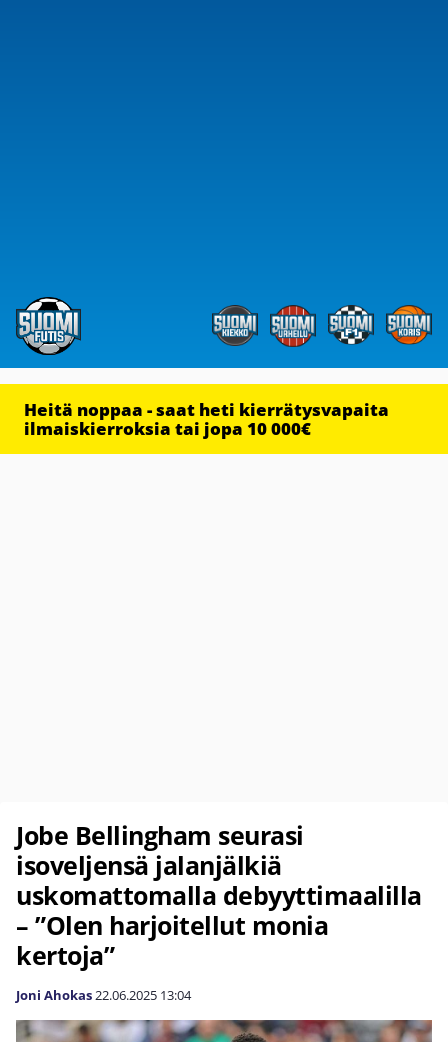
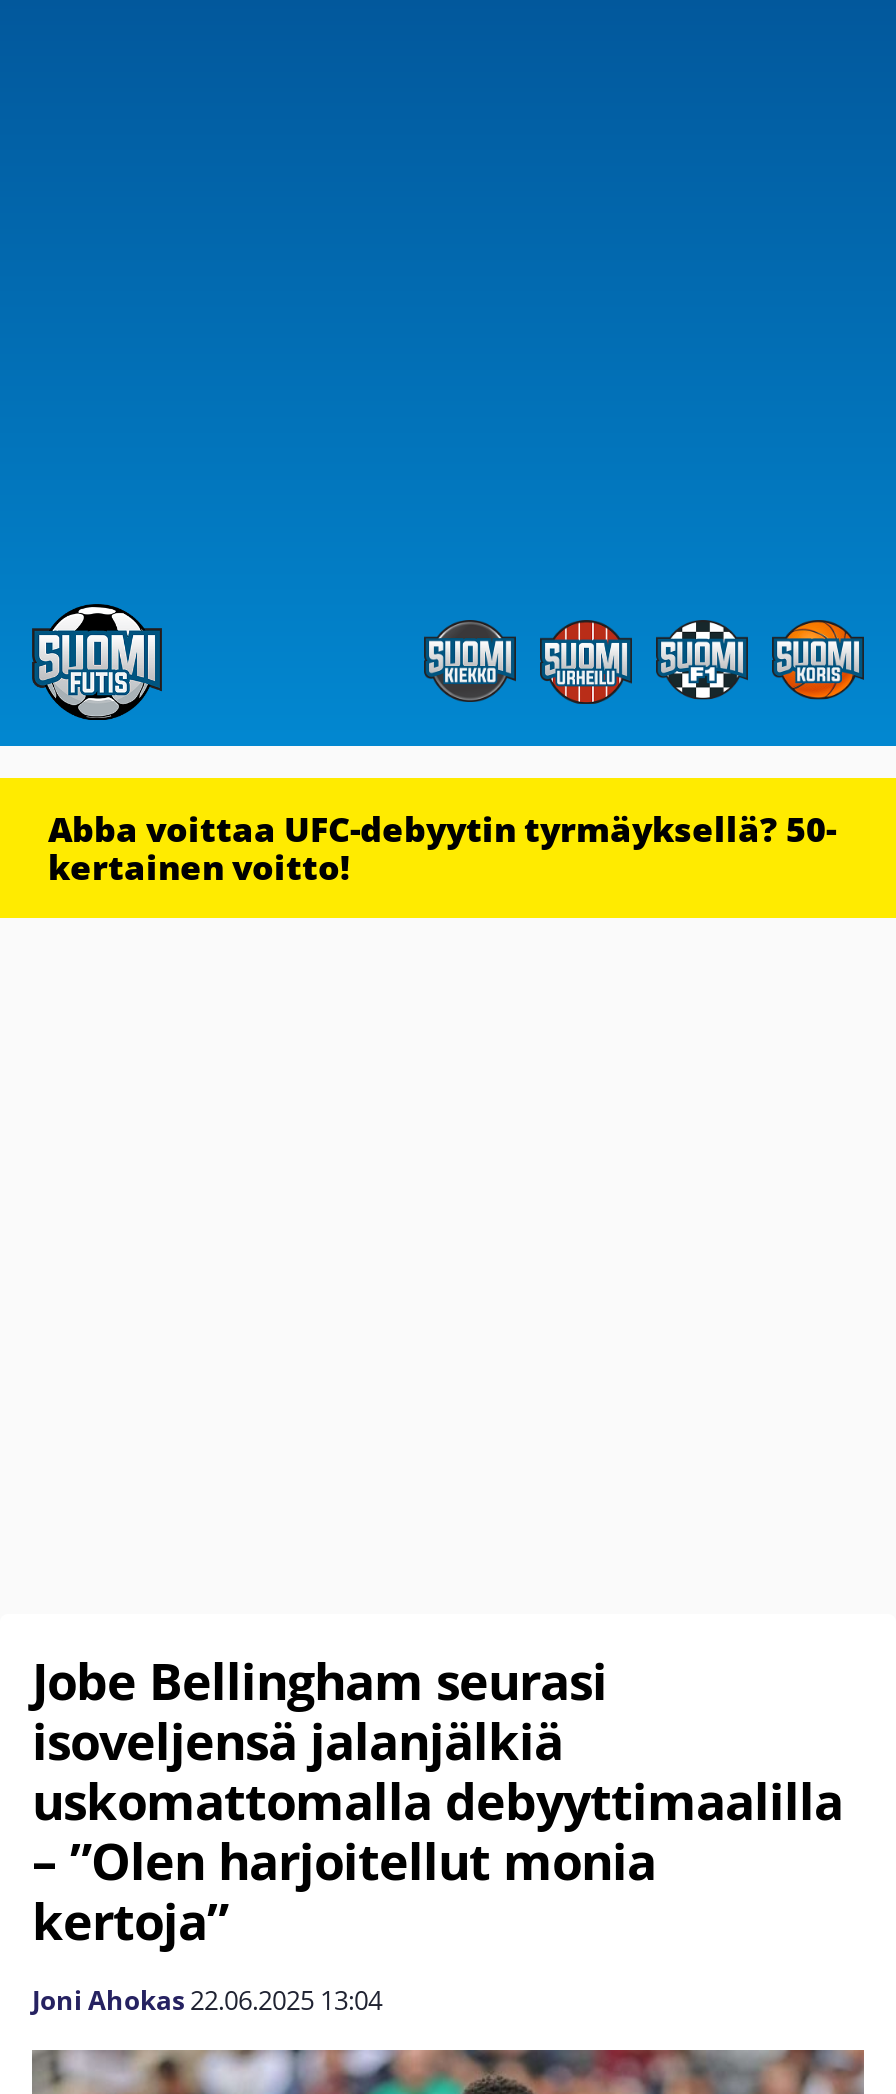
[24,398,389,440] Heitä noppaa - saat heti kierrätysvapaita | ilmaiskierroksia tai jopa 10 000€ -> [48,806,836,890] Abba voittaa UFC-debyytin tyrmäyksellä? 50- | kertainen voitto!

